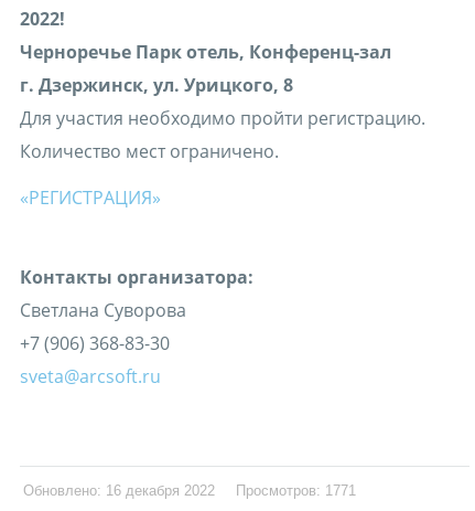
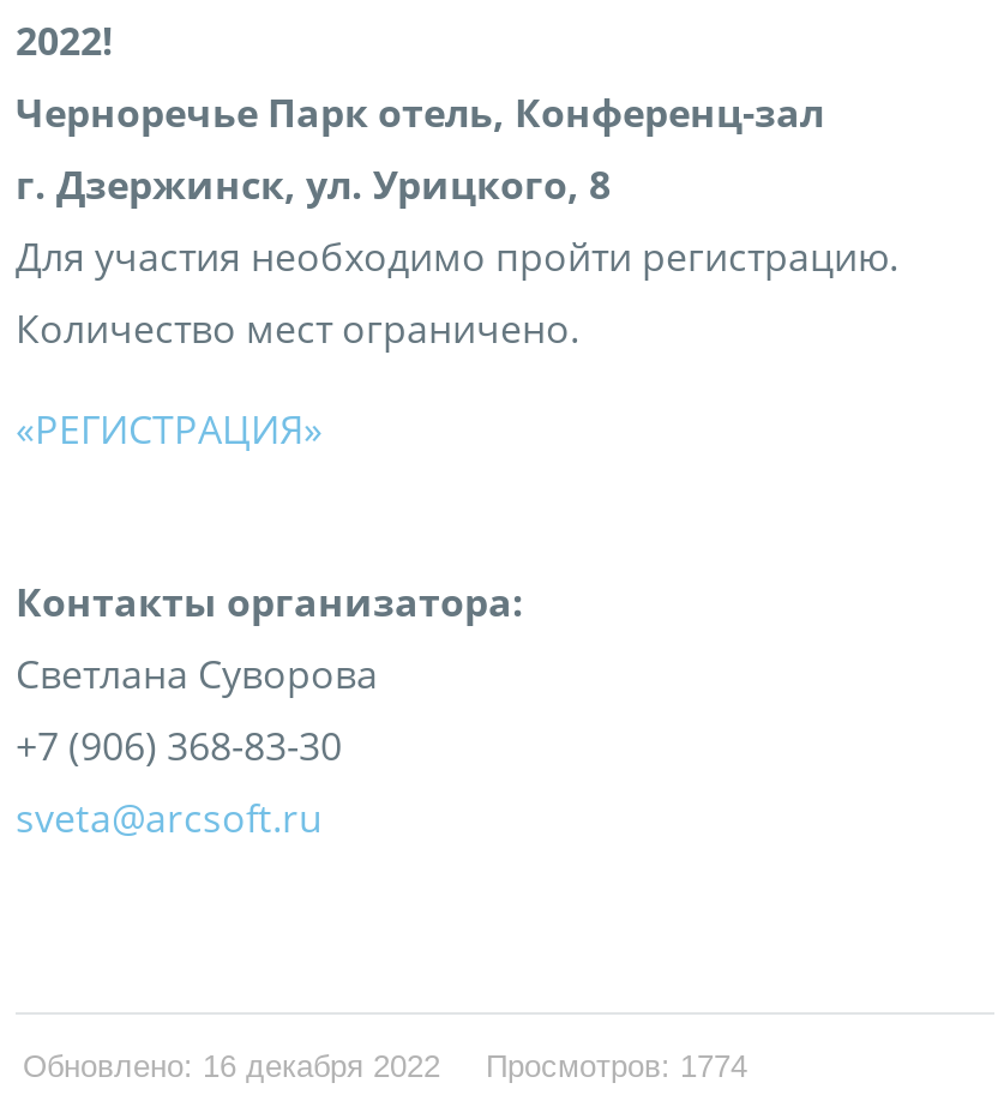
[23,482,356,498] Обновлено: 16 декабря 2022 Просмотров: 1771 -> [23,1047,747,1083] Обновлено: 16 декабря 2022 Просмотров: 1774

